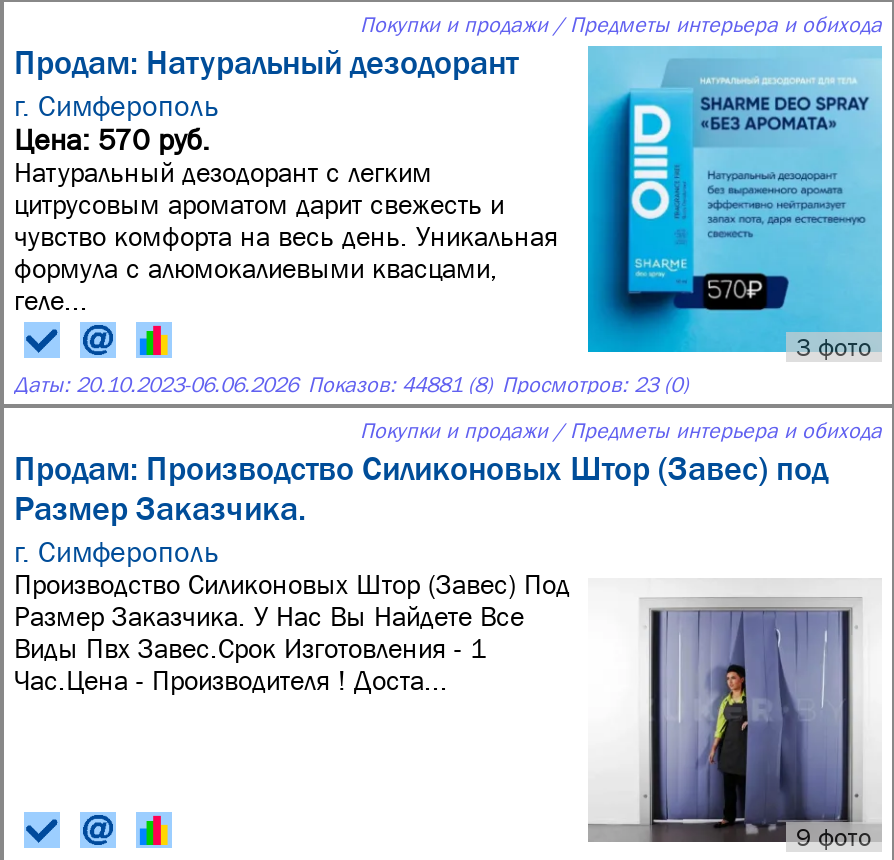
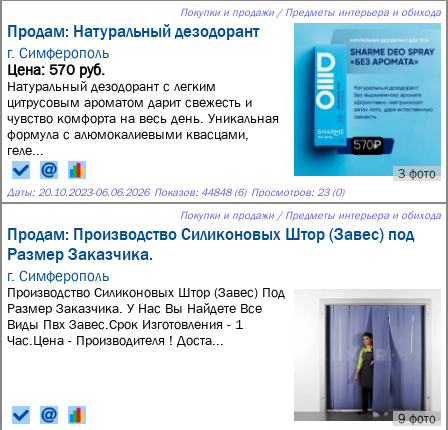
[14,373,688,397] Даты: 20.10.2023-06.06.2026 Показов: 44881 (8) Просмотров: 23 (0) -> [7,186,344,198] Даты: 20.10.2023-06.06.2026 Показов: 44848 (6) Просмотров: 23 (0)

